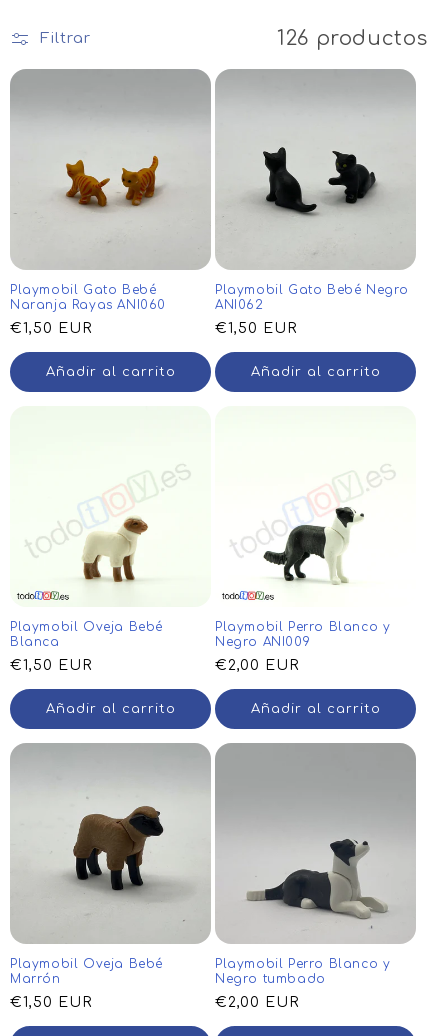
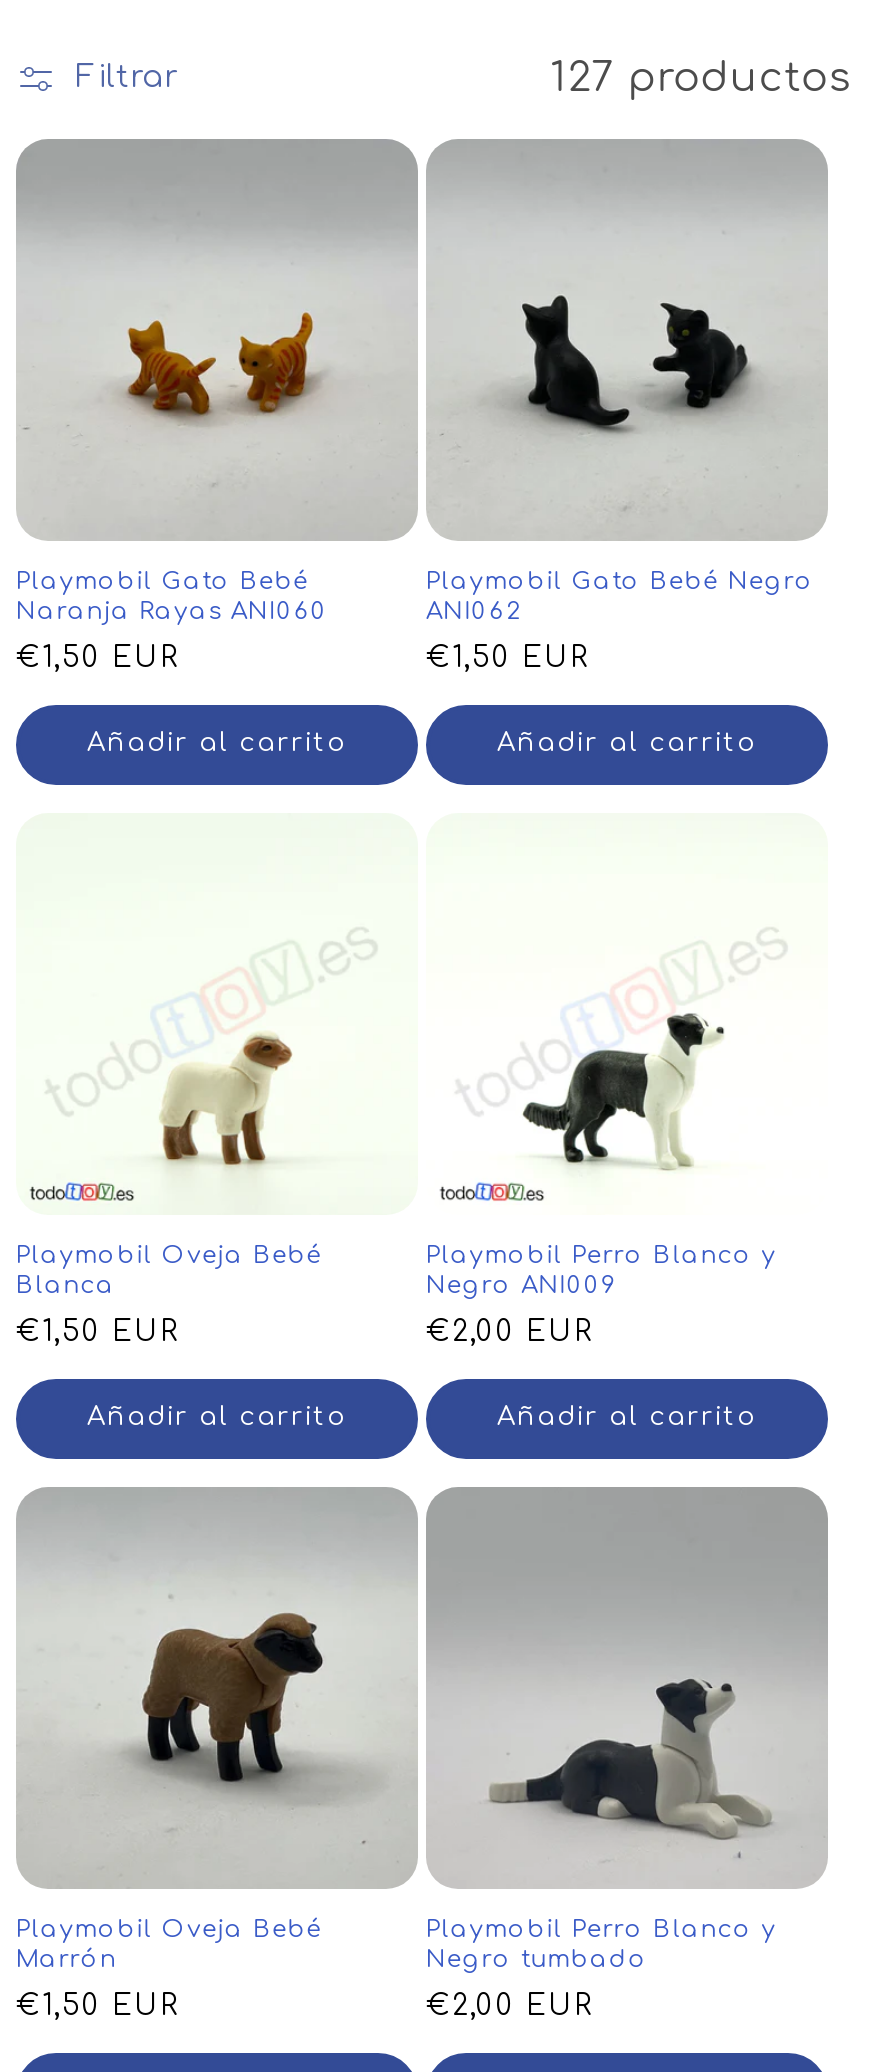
[277,27,428,50] 126 productos -> [550,54,852,100] 127 productos

